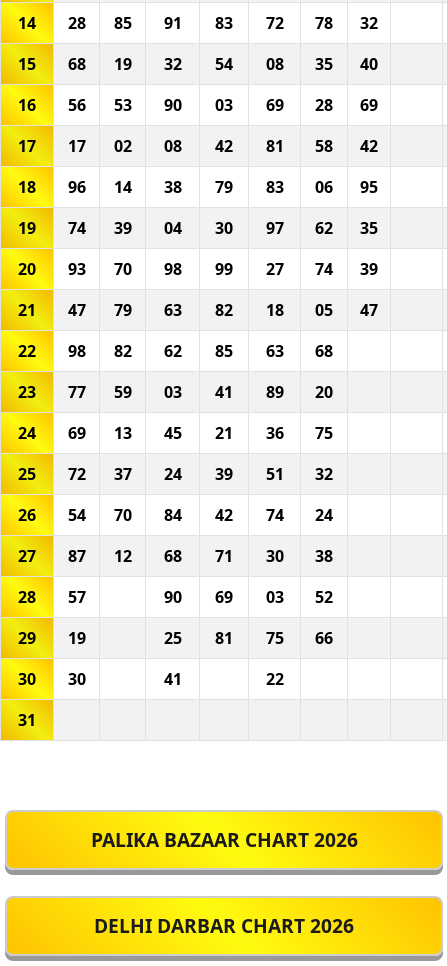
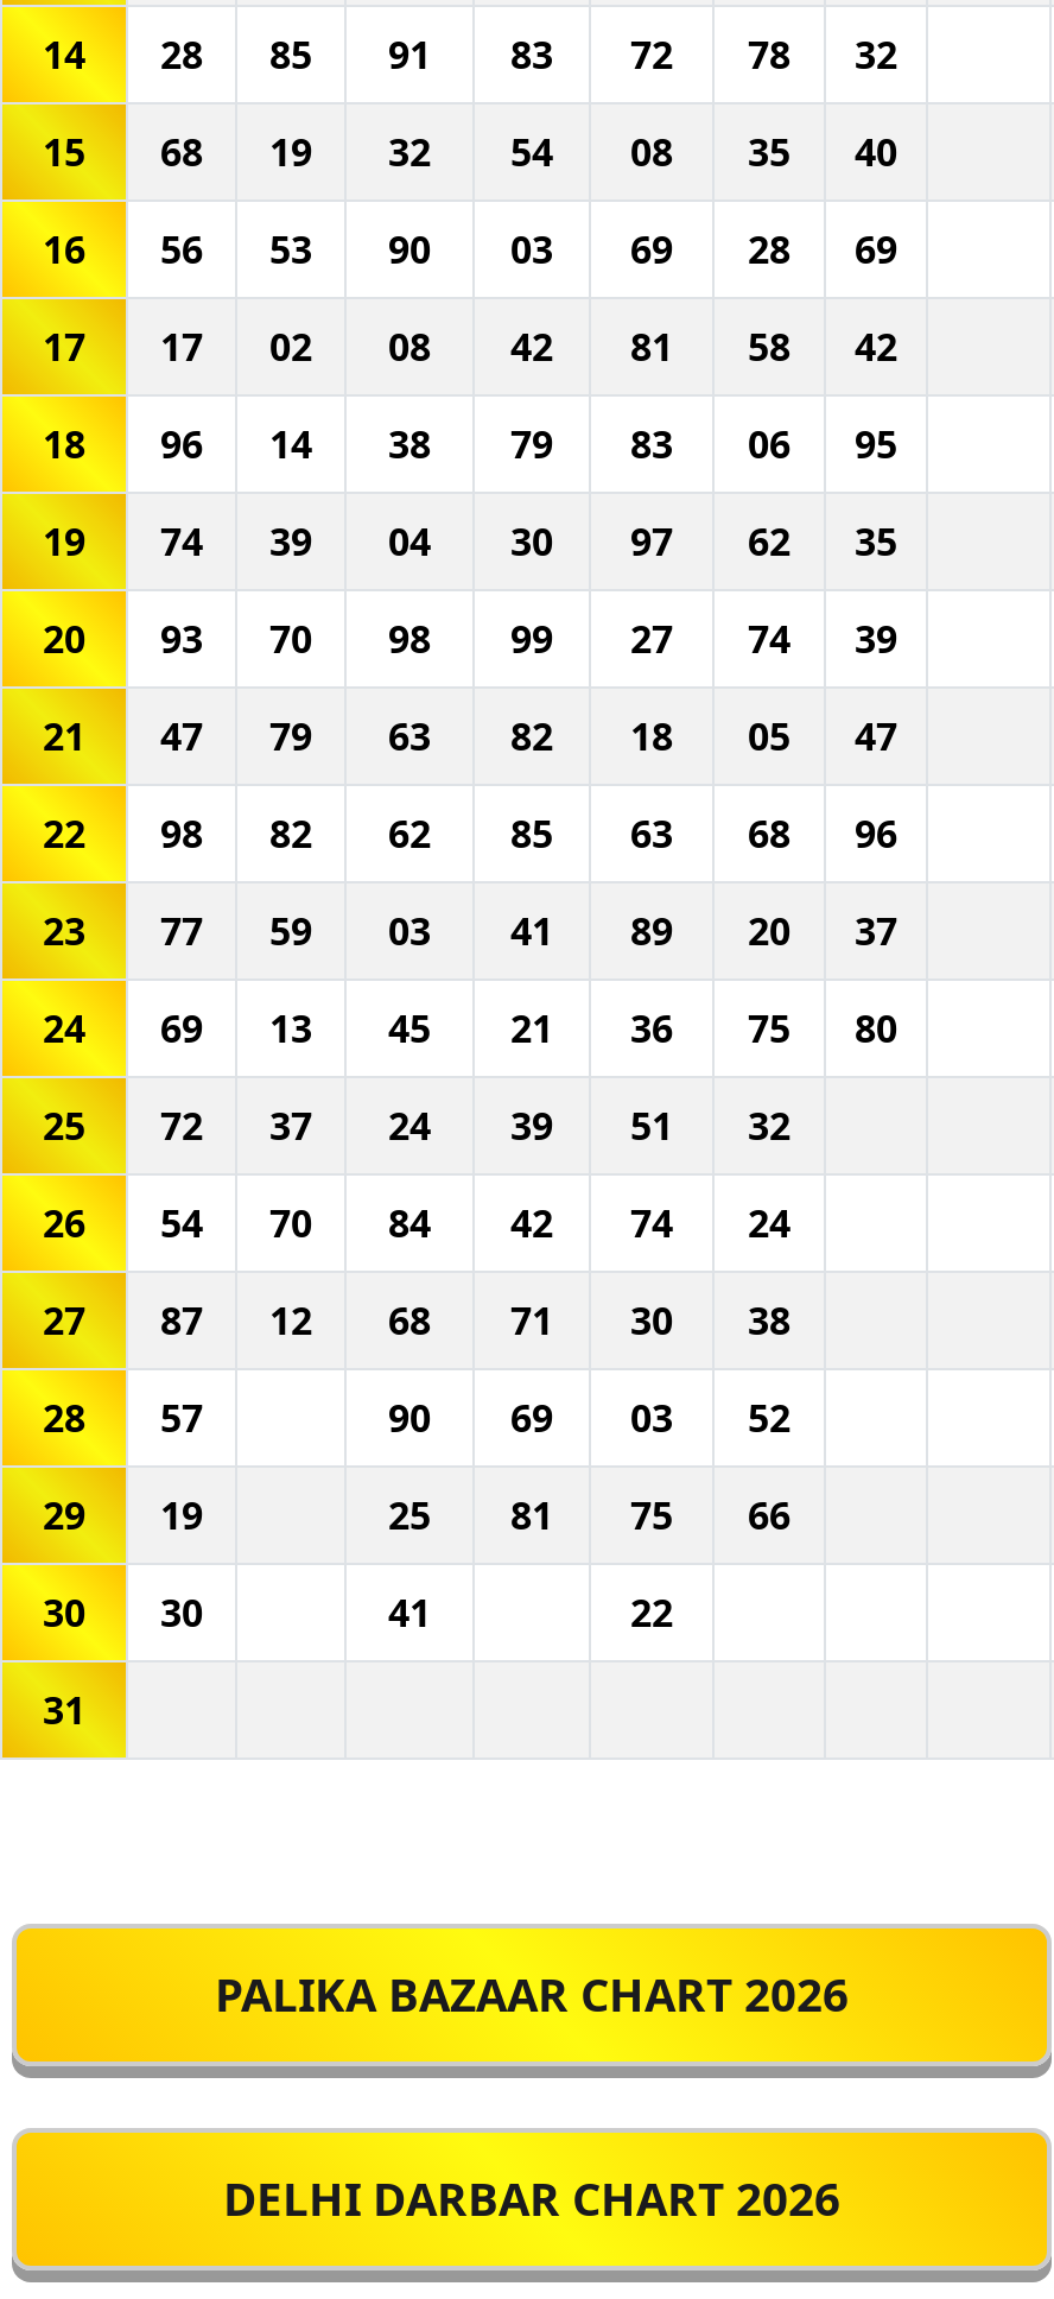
none -> [855,807,897,860] 96
none -> [855,905,897,957] 37
none -> [855,1002,897,1054] 80

